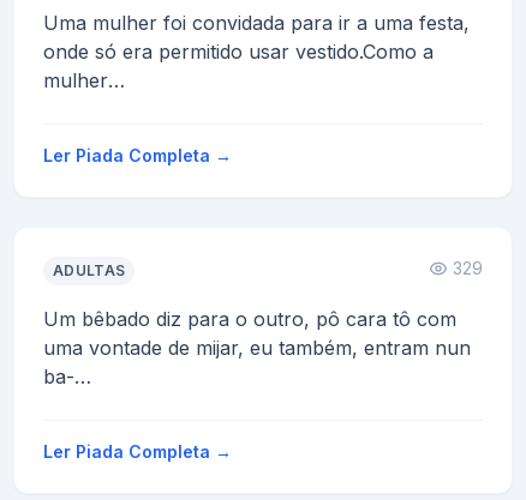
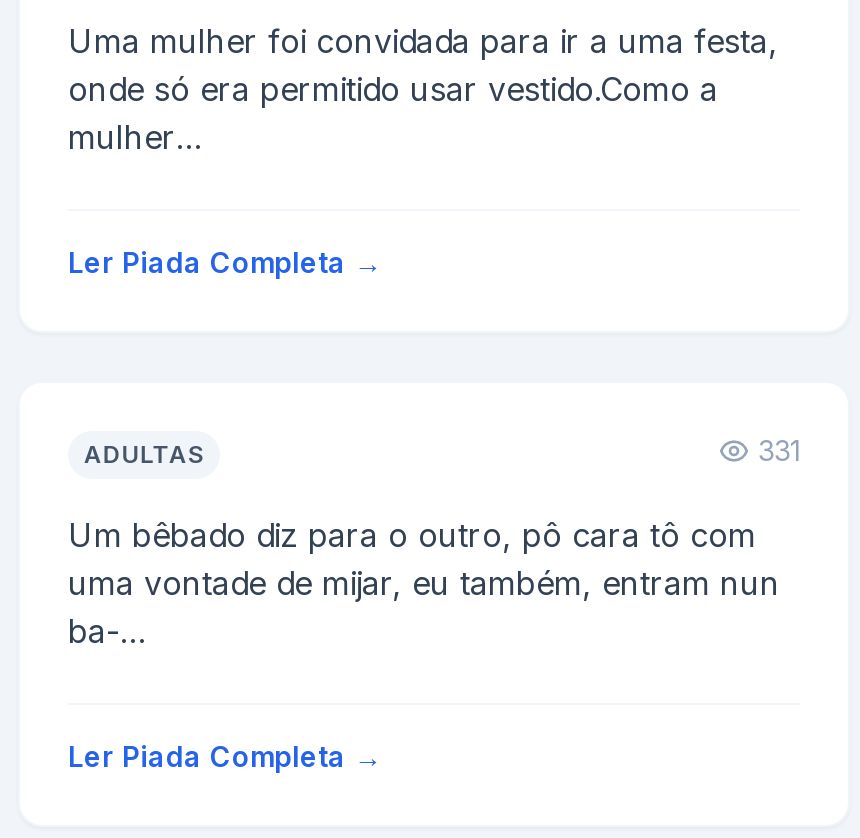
[453,258,483,278] 329 -> [758,433,800,467] 331

